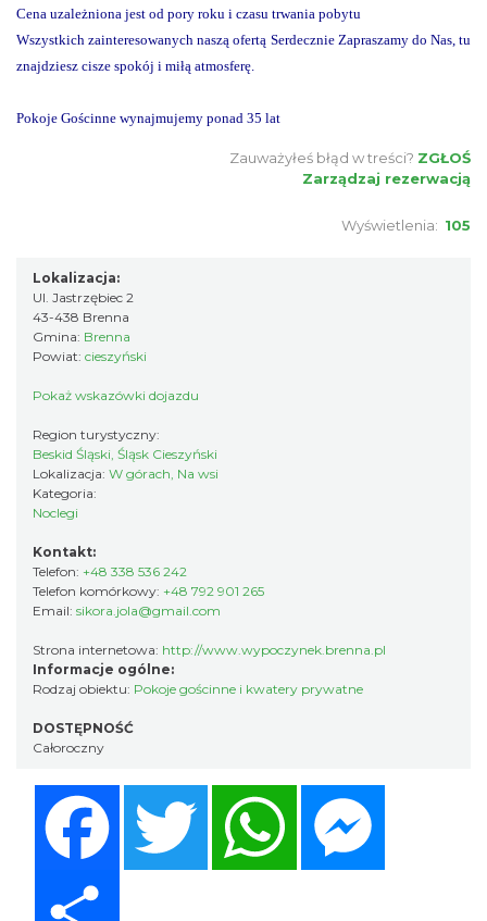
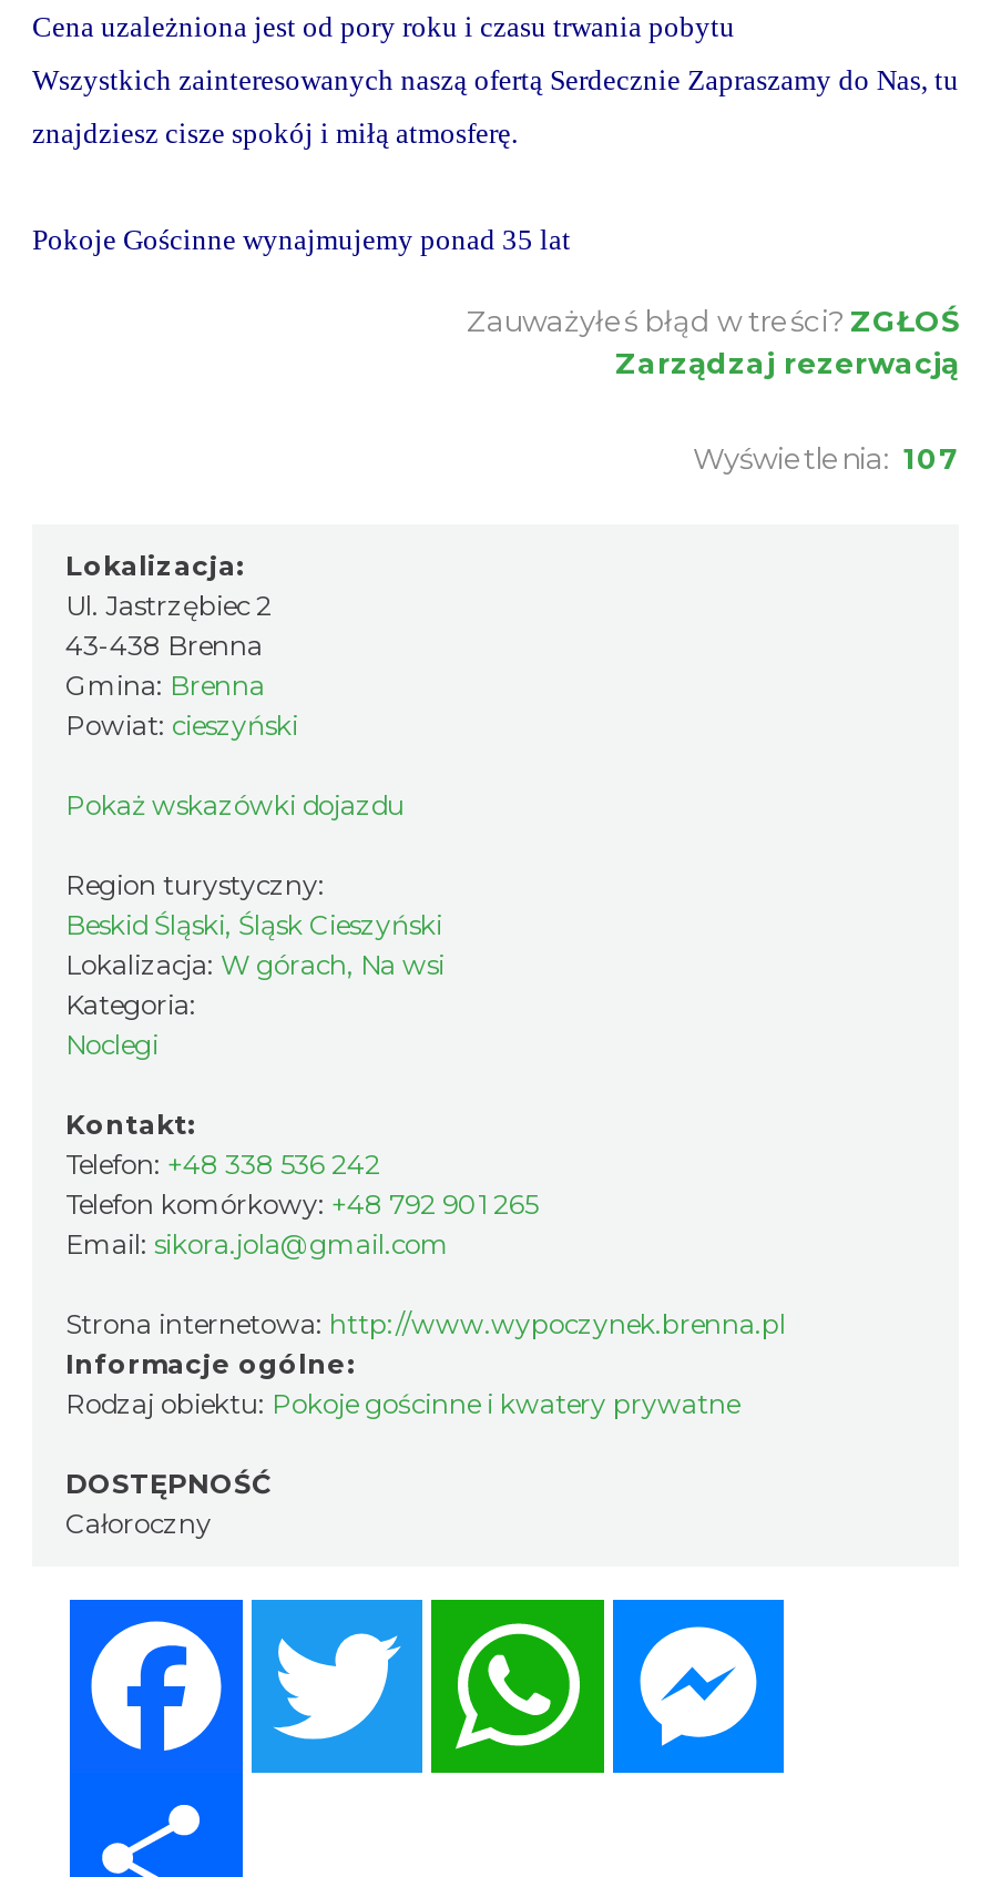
[341,216,471,234] Wyświetlenia: 105 -> [693,440,959,476] Wyświetlenia: 107

